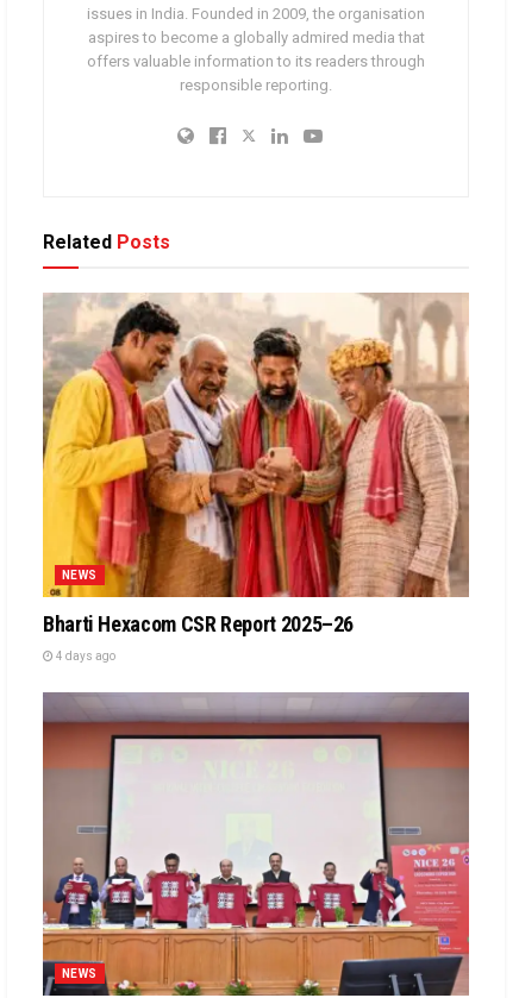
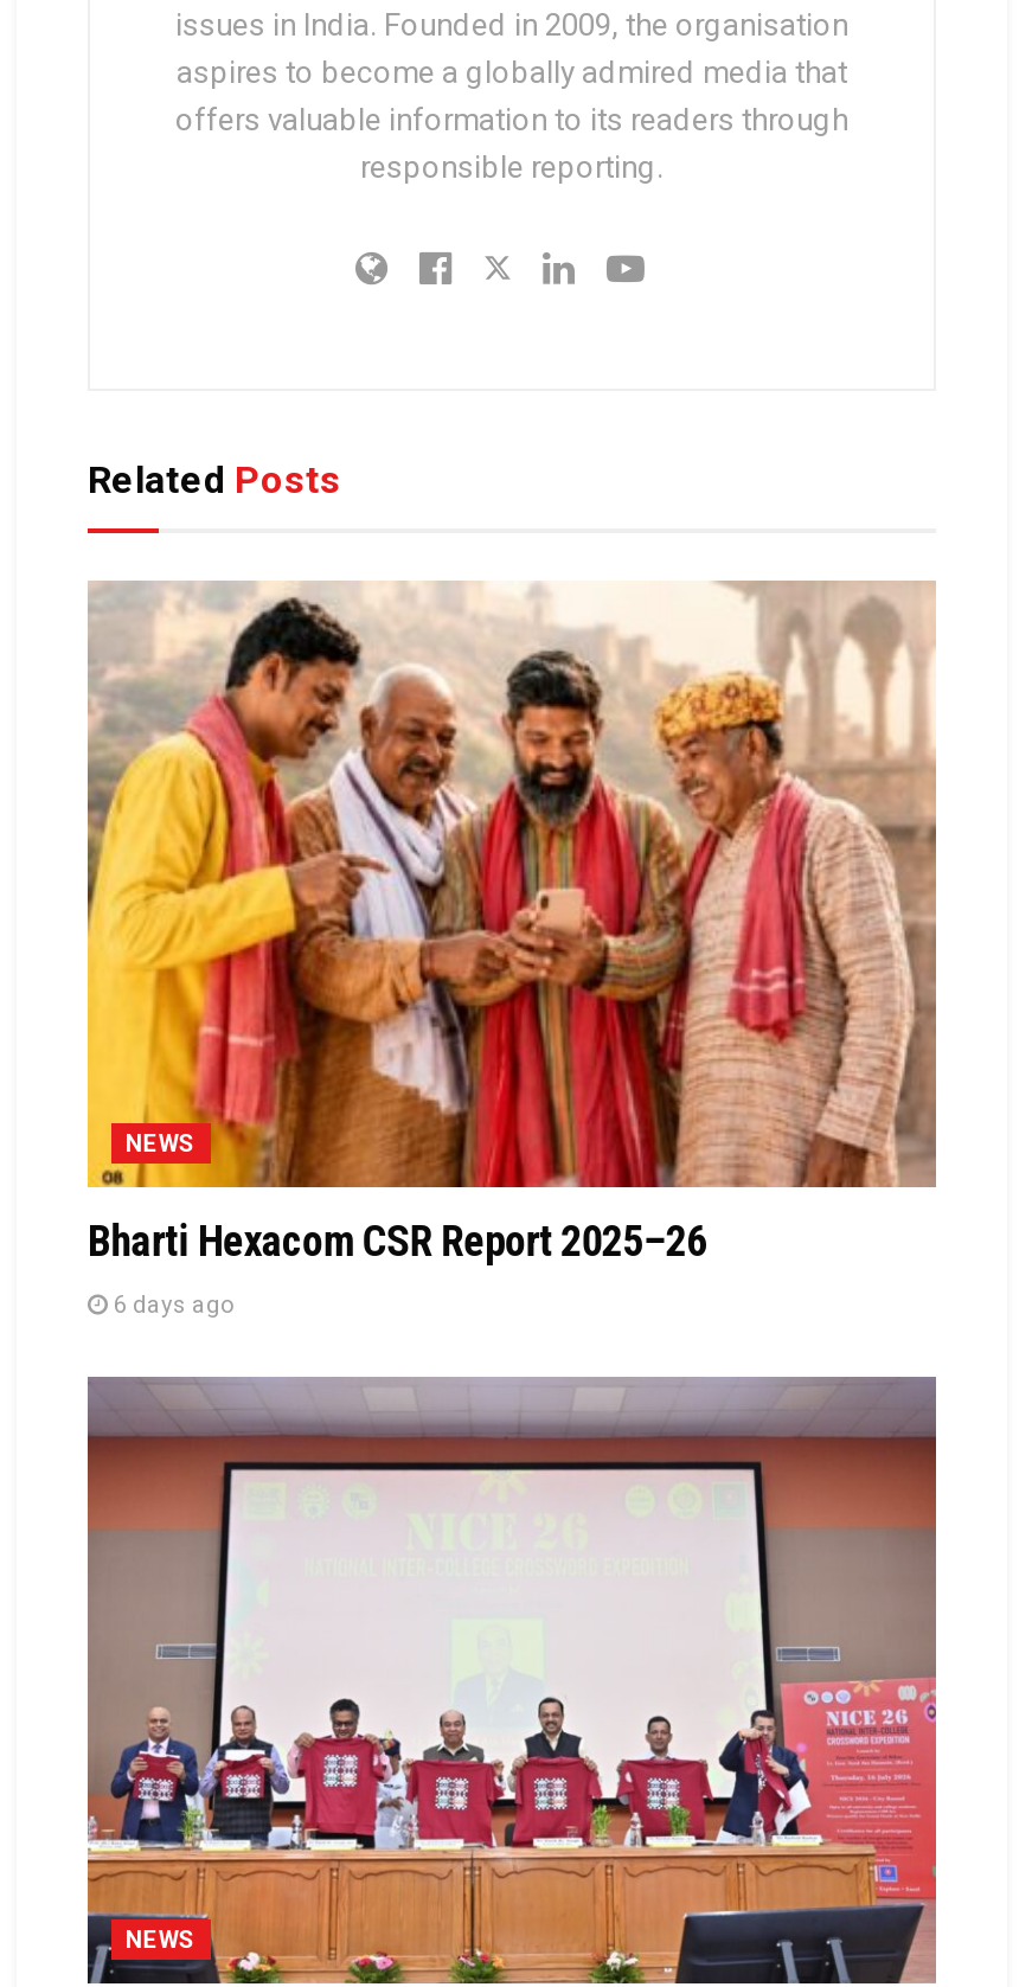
[54,649,115,662] 4 days ago -> [109,1293,232,1319] 6 days ago

